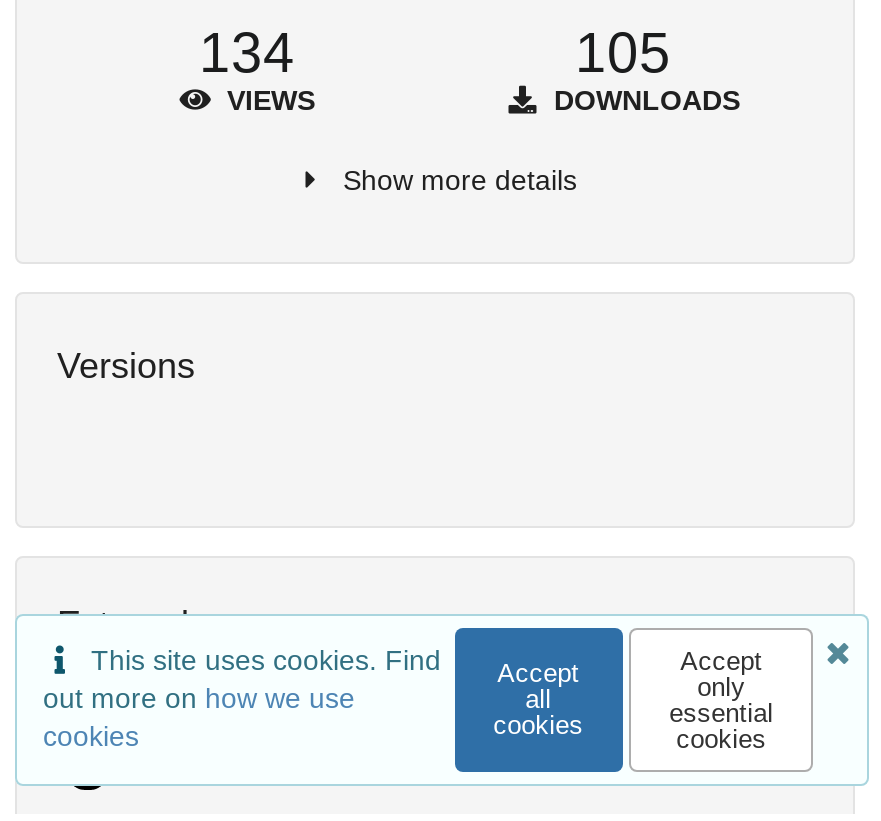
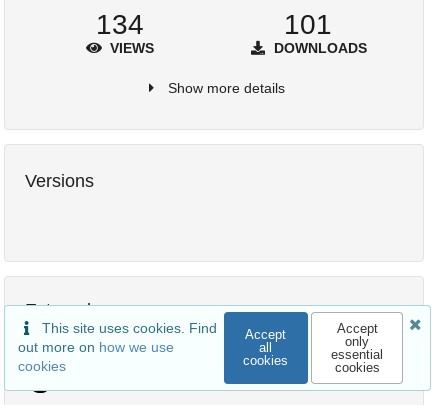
[575,22,671,84] 105 -> [284,9,332,40] 101

